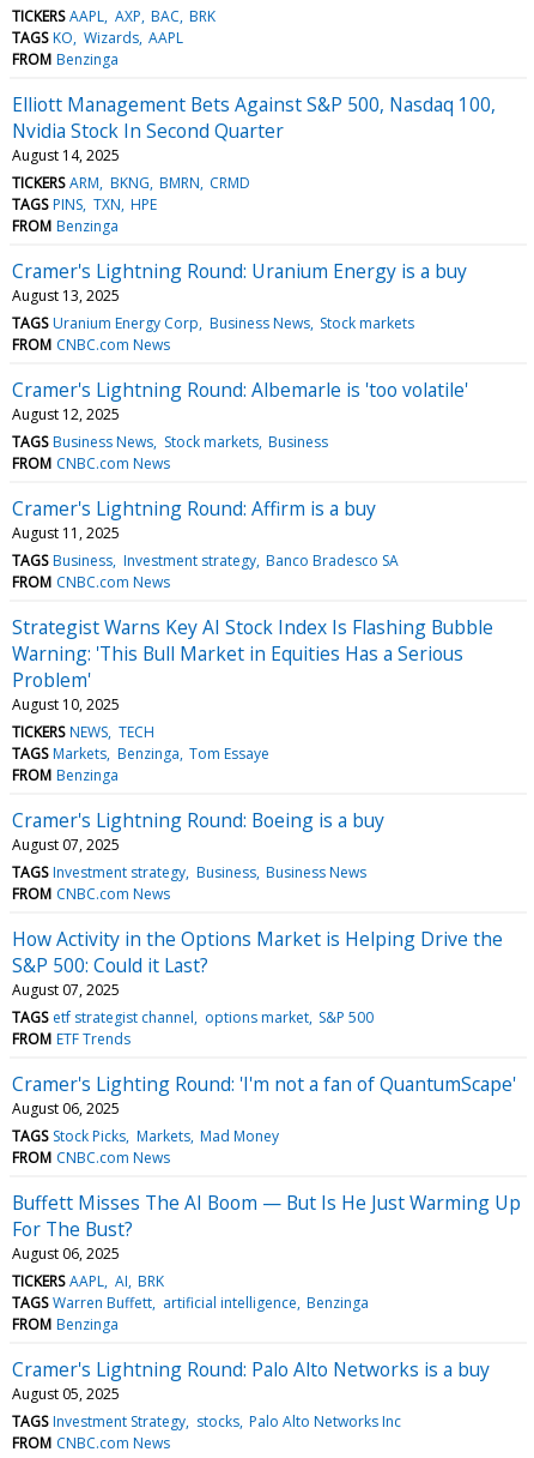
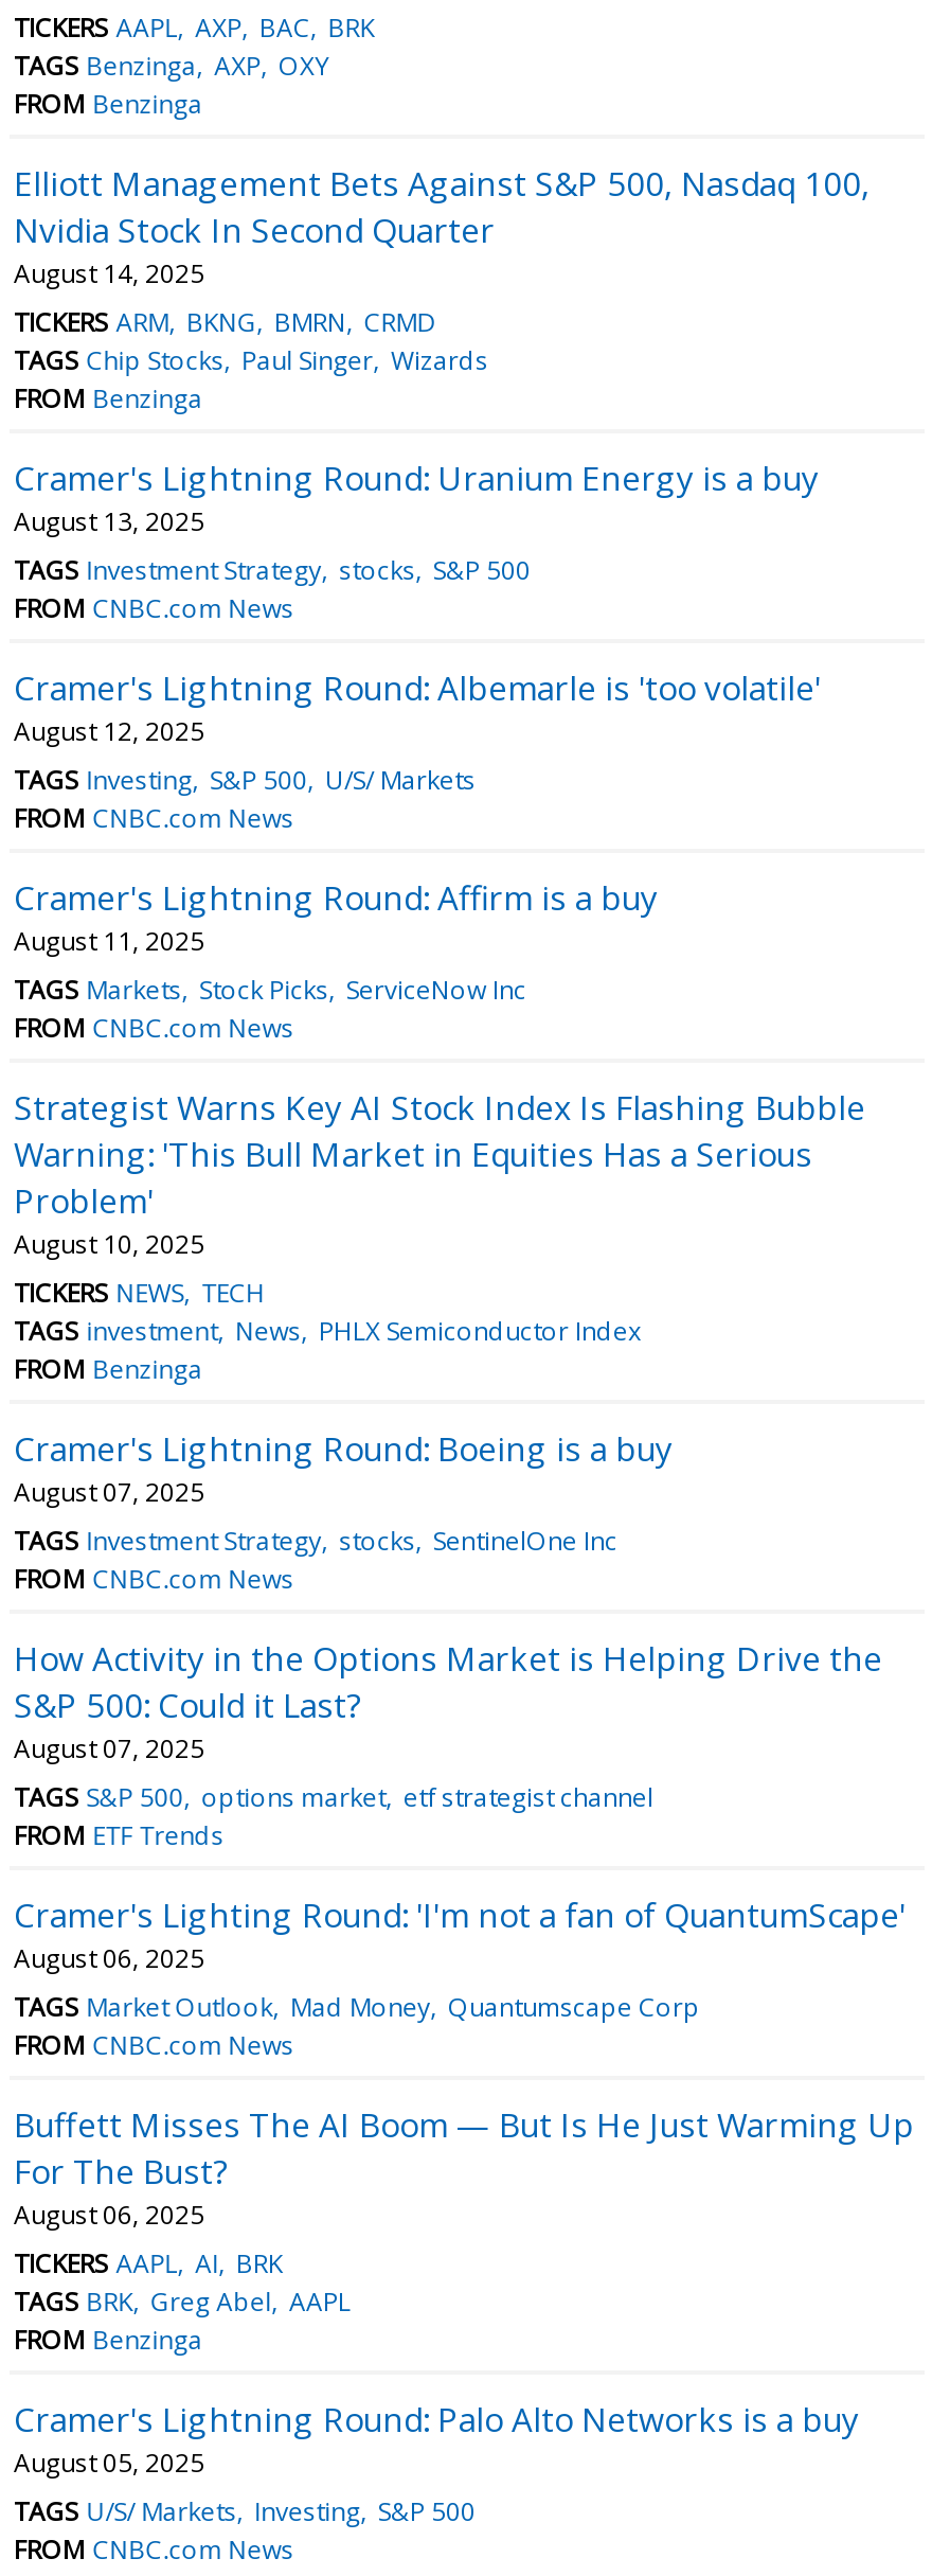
[12,27,183,48] TAGS KO Wizards AAPL -> [14,47,329,84] TAGS Benzinga AXP OXY
[12,194,157,215] TAGS PINS TXN HPE -> [14,342,488,378] TAGS Chip Stocks Paul Singer Wizards
[12,313,414,333] TAGS Uranium Energy Corp Business News Stock markets -> [14,552,530,588] TAGS Investment Strategy stocks S&P 500
[12,432,328,452] TAGS Business News Stock markets Business -> [14,762,475,798] TAGS Investing S&P 500 U/S/ Markets
[12,550,399,571] TAGS Business Investment strategy Banco Bradesco SA -> [14,971,526,1008] TAGS Markets Stock Picks ServiceNow Inc
[12,743,269,764] TAGS Markets Benzinga Tom Essaye -> [14,1313,641,1349] TAGS investment News PHLX Semiconductor Index
[12,862,366,882] TAGS Investment strategy Business Business News -> [14,1522,617,1559] TAGS Investment Strategy stocks SentinelOne Inc
[12,1007,373,1027] TAGS etf strategist channel options market S&P 500 -> [14,1779,653,1815] TAGS S&P 500 options market etf strategist channel
[12,1126,279,1146] TAGS Stock Picks Markets Mad Money -> [14,1989,700,2025] TAGS Market Outlook Mad Money Quantumscape Corp
[12,1292,369,1313] TAGS Warren Buffett artificial intelligence Benzinga -> [14,2283,350,2319] TAGS BRK Greg Abel AAPL
[12,1411,401,1432] TAGS Investment Strategy stocks Palo Alto Networks Inc -> [14,2493,475,2529] TAGS U/S/ Markets Investing S&P 500

